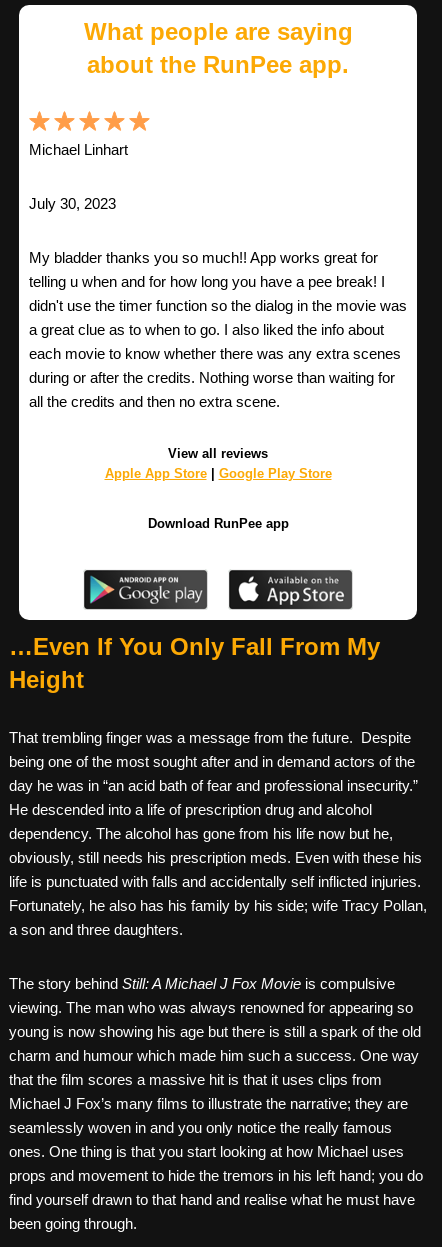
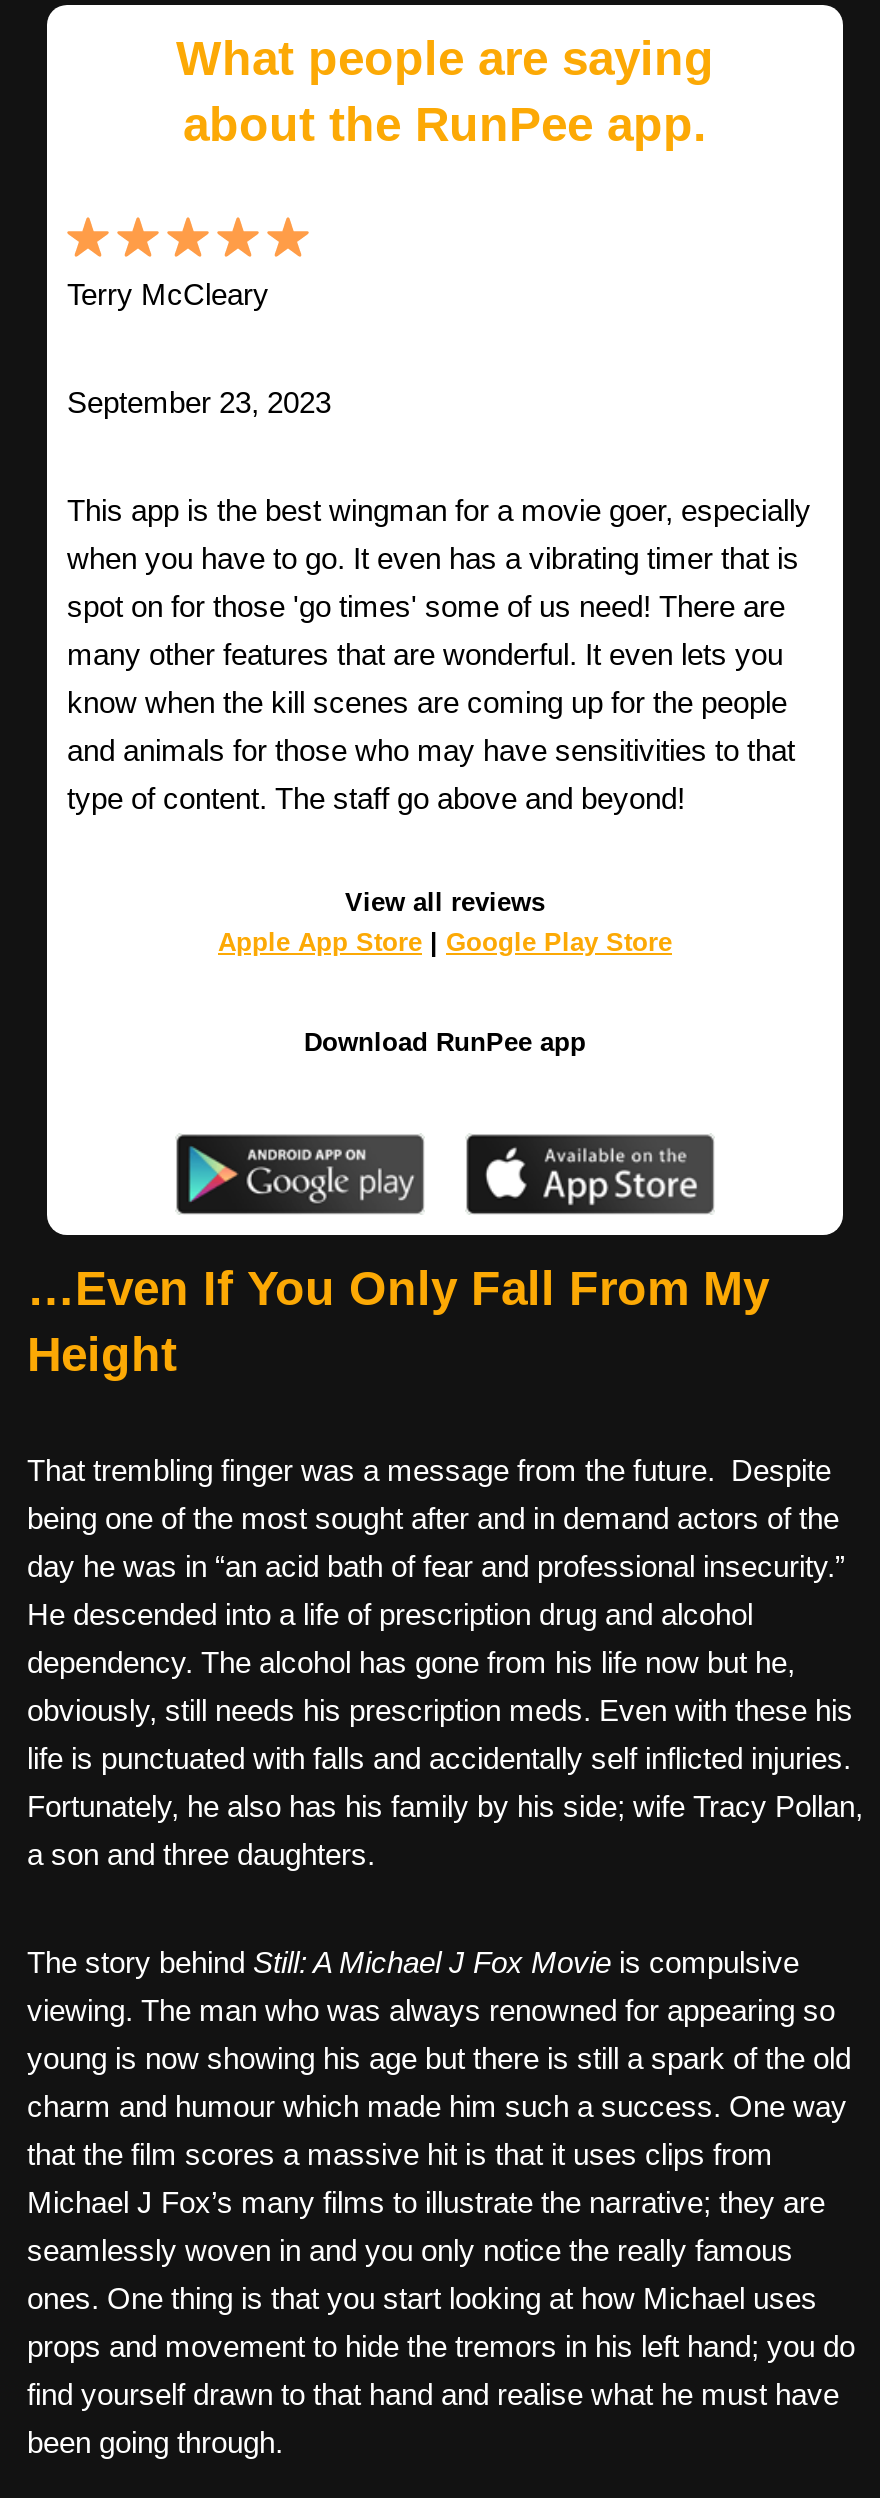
[29,141,128,158] Michael Linhart -> [67,277,269,311] Terry McCleary
[29,195,116,212] July 30, 2023 -> [67,385,331,419] September 23, 2023
[29,249,407,410] My bladder thanks you so much!! App works great for | telling u when and for how long you have a pee break! I | didn't use the timer function so the dialog in the movie was | a great clue as to when to go. I also liked the info about | each movie to know whether there was any extra scenes | during or after the credits. Nothing worse than waiting for | all the credits and then no extra scene. -> [67,493,811,815] This app is the best wingman for a movie goer, especially | when you have to go. It even has a vibrating timer that is | spot on for those 'go times' some of us need! There are | many other features that are wonderful. It even lets you | know when the kill scenes are coming up for the people | and animals for those who may have sensitivities to that | type of content. The staff go above and beyond!

